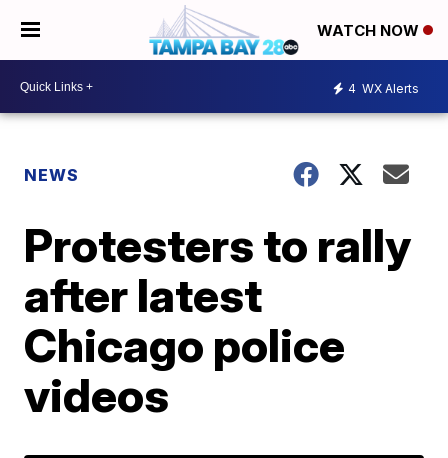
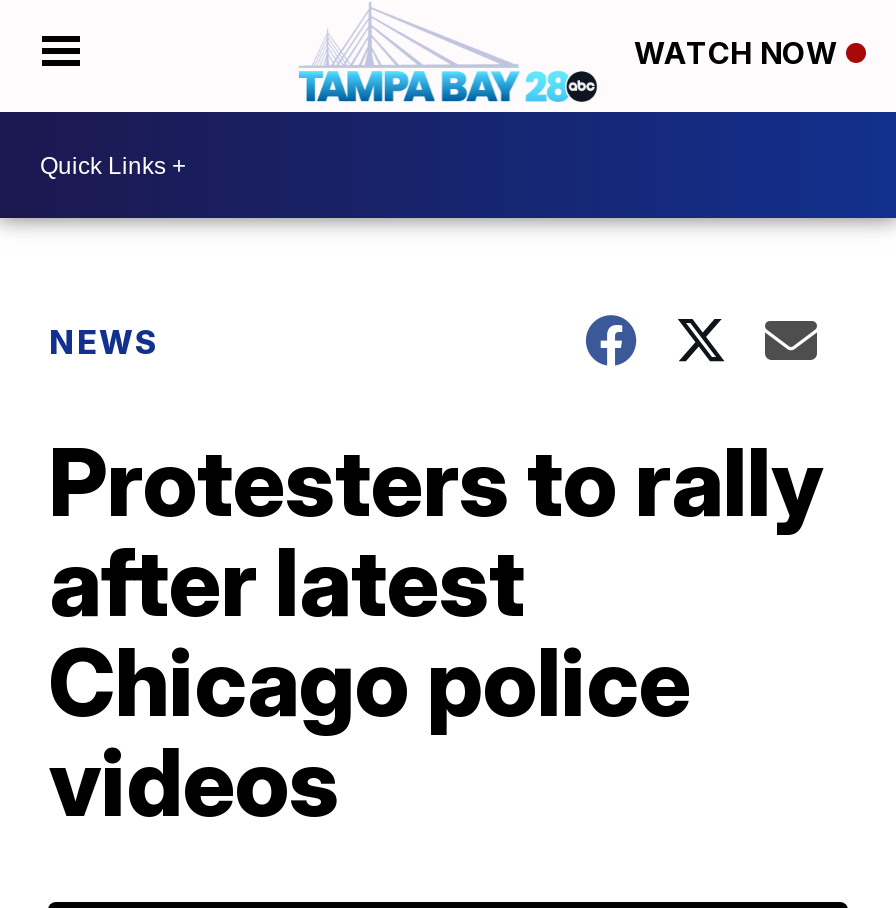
[348,80,419,95] 4 WX Alerts -> none

